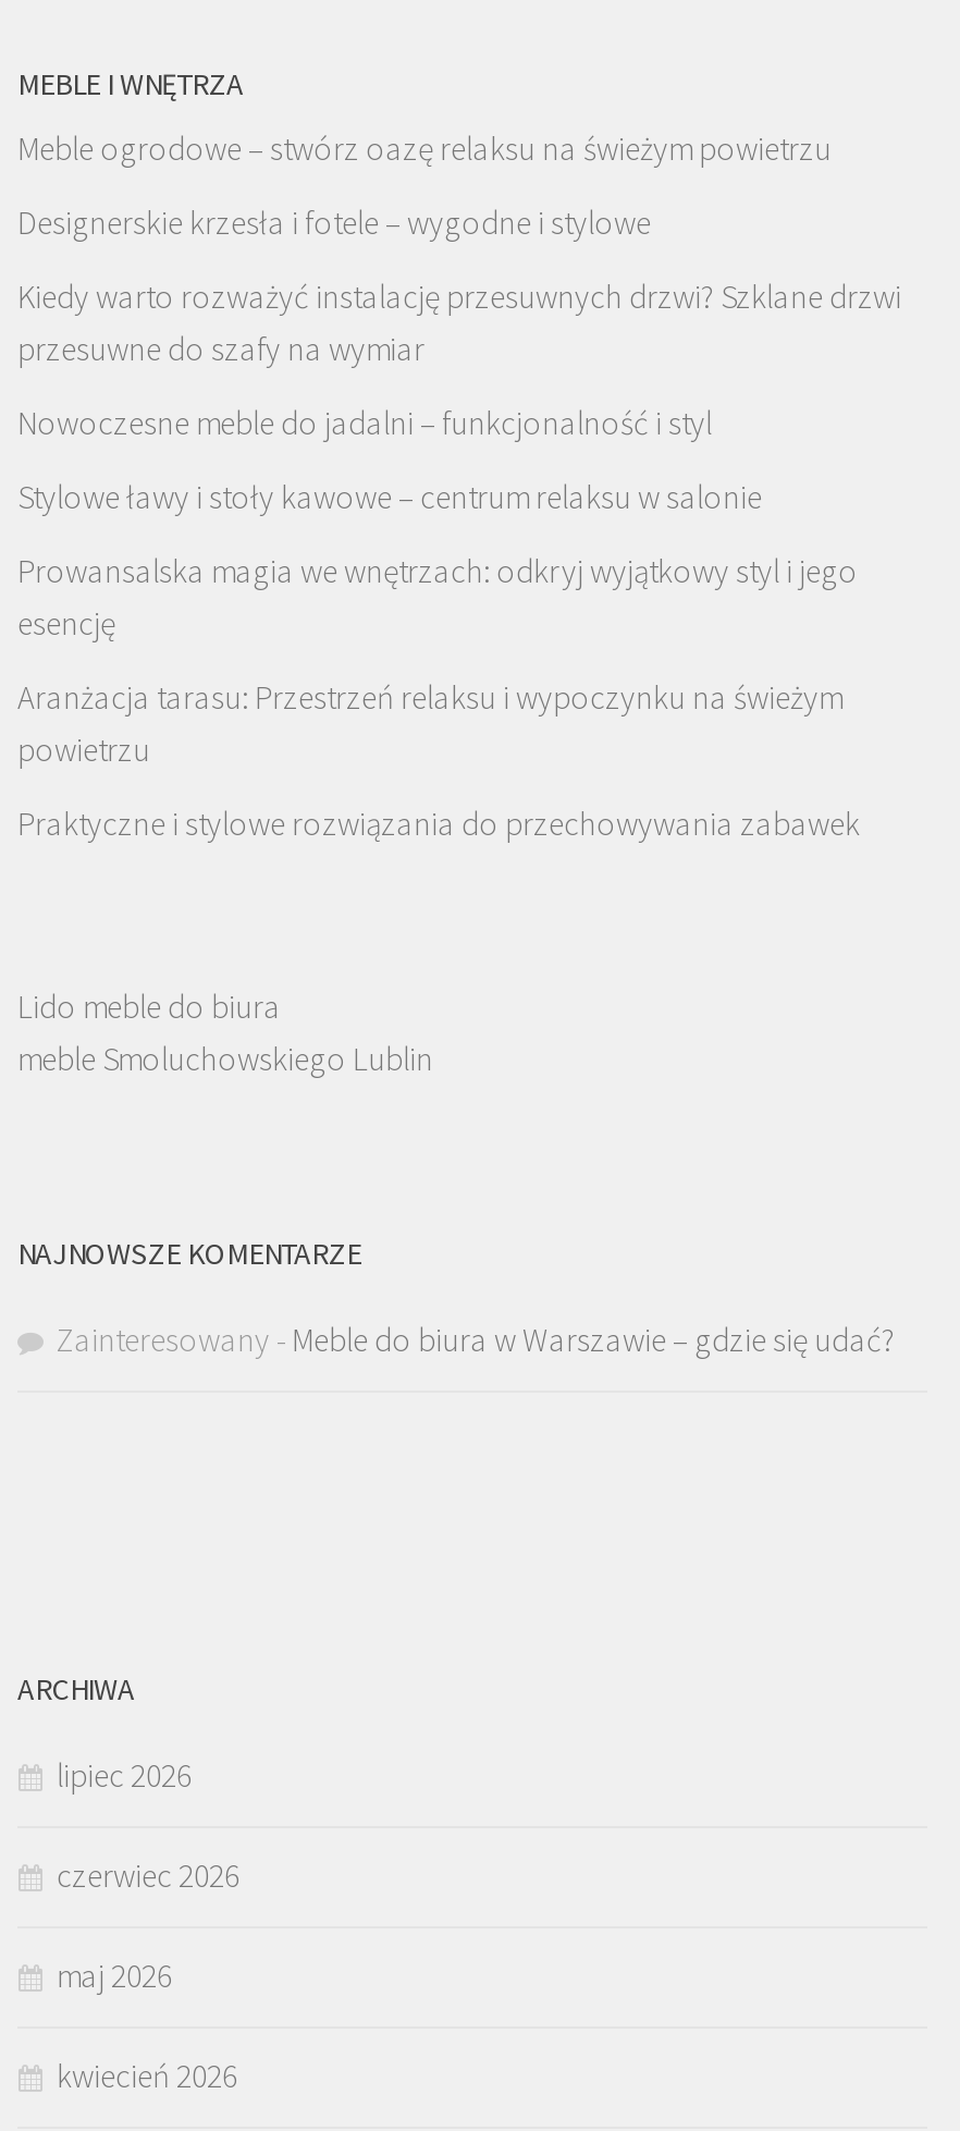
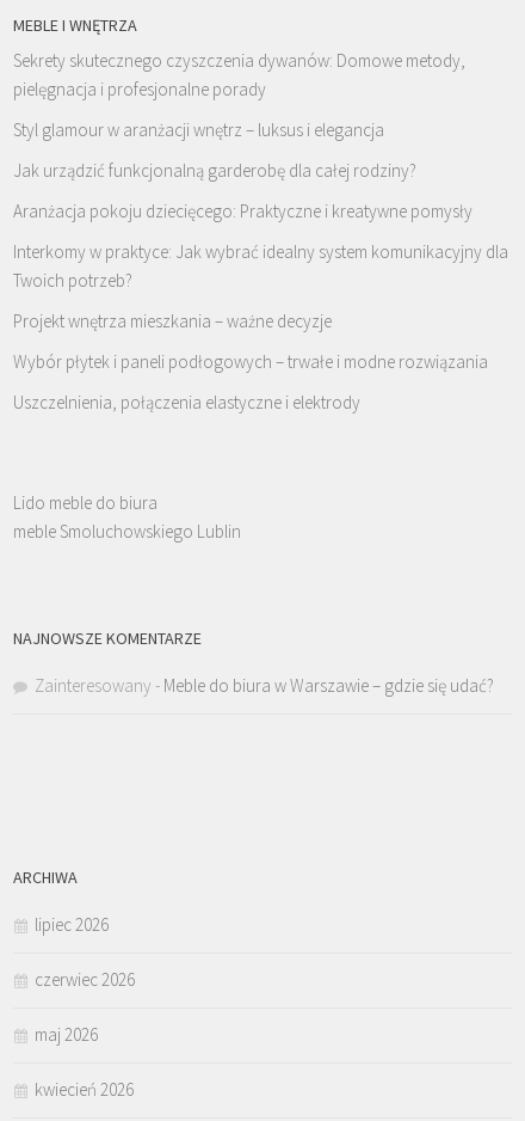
[17,126,832,167] Meble ogrodowe – stwórz oazę relaksu na świeżym powietrzu -> [13,49,465,100] Sekrety skutecznego czyszczenia dywanów: Domowe metody, | pielęgnacja i profesjonalne porady
[17,200,651,241] Designerskie krzesła i fotele – wygodne i stylowe -> [13,118,384,141] Styl glamour w aranżacji wnętrz – luksus i elegancja
[17,274,901,368] Kiedy warto rozważyć instalację przesuwnych drzwi? Szklane drzwi | przesuwne do szafy na wymiar -> [13,159,416,181] Jak urządzić funkcjonalną garderobę dla całej rodziny?
[17,400,712,442] Nowoczesne meble do jadalni – funkcjonalność i styl -> [13,199,472,222] Aranżacja pokoju dziecięcego: Praktyczne i kreatywne pomysły
[17,474,762,516] Stylowe ławy i stoły kawowe – centrum relaksu w salonie -> [13,240,508,291] Interkomy w praktyce: Jak wybrać idealny system komunikacyjny dla | Twoich potrzeb?
[17,548,858,642] Prowansalska magia we wnętrzach: odkryj wyjątkowy styl i jego | esencję -> [13,309,332,332] Projekt wnętrza mieszkania – ważne decyzje
[17,675,842,768] Aranżacja tarasu: Przestrzeń relaksu i wypoczynku na świeżym | powietrzu -> [13,350,488,373] Wybór płytek i paneli podłogowych – trwałe i modne rozwiązania
[17,801,860,842] Praktyczne i stylowe rozwiązania do przechowywania zabawek -> [13,391,360,413] Uszczelnienia, połączenia elastyczne i elektrody

